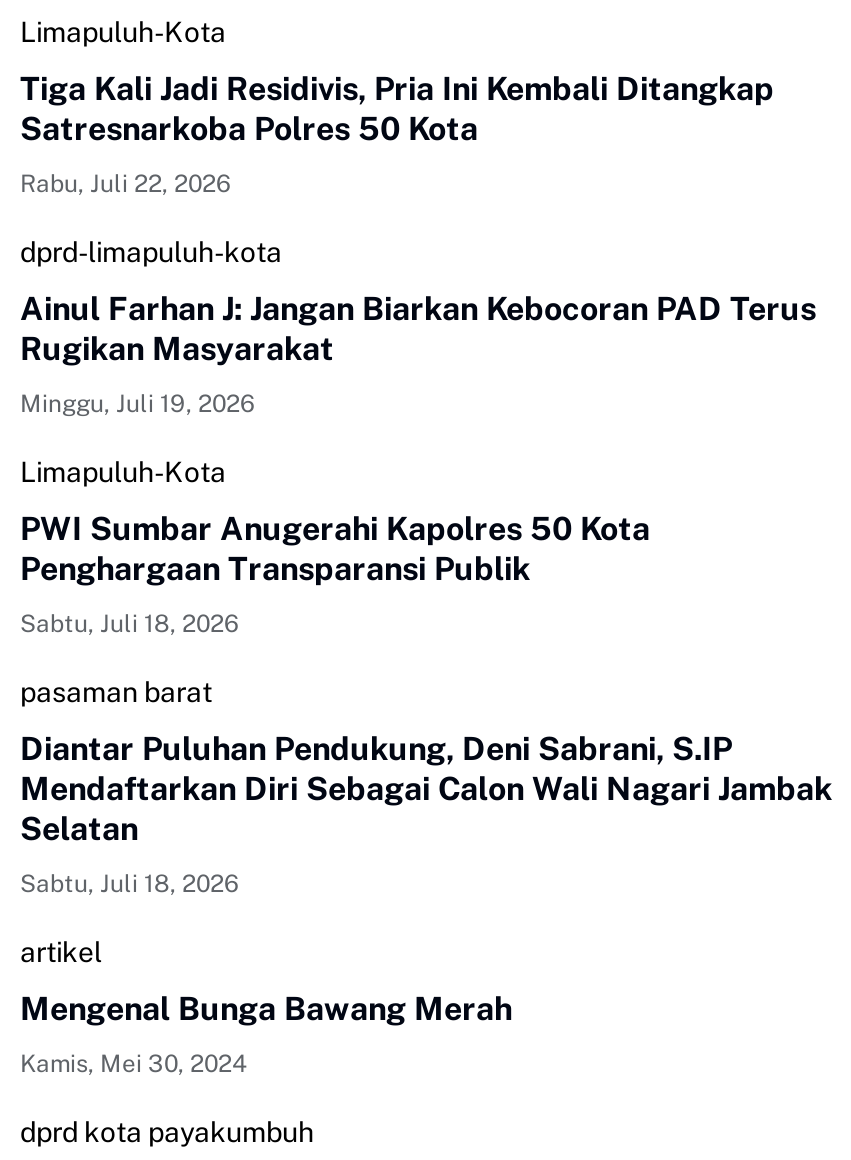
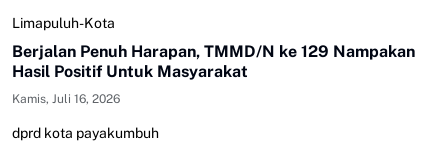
[20,71,832,1079] Tiga Kali Jadi Residivis, Pria Ini Kembali Ditangkap | Satresnarkoba Polres 50 Kota | Rabu, Juli 22, 2026 | dprd-limapuluh-kota | Ainul Farhan J: Jangan Biarkan Kebocoran PAD Terus | Rugikan Masyarakat | Minggu, Juli 19, 2026 | Limapuluh-Kota | PWI Sumbar Anugerahi Kapolres 50 Kota | Penghargaan Transparansi Publik | Sabtu, Juli 18, 2026 | pasaman barat | Diantar Puluhan Pendukung, Deni Sabrani, S.IP | Mendaftarkan Diri Sebagai Calon Wali Nagari Jambak | Selatan | Sabtu, Juli 18, 2026 | artikel | Mengenal Bunga Bawang Merah | Kamis, Mei 30, 2024 -> [12,41,415,105] Berjalan Penuh Harapan, TMMD/N ke 129 Nampakan | Hasil Positif Untuk Masyarakat | Kamis, Juli 16, 2026

